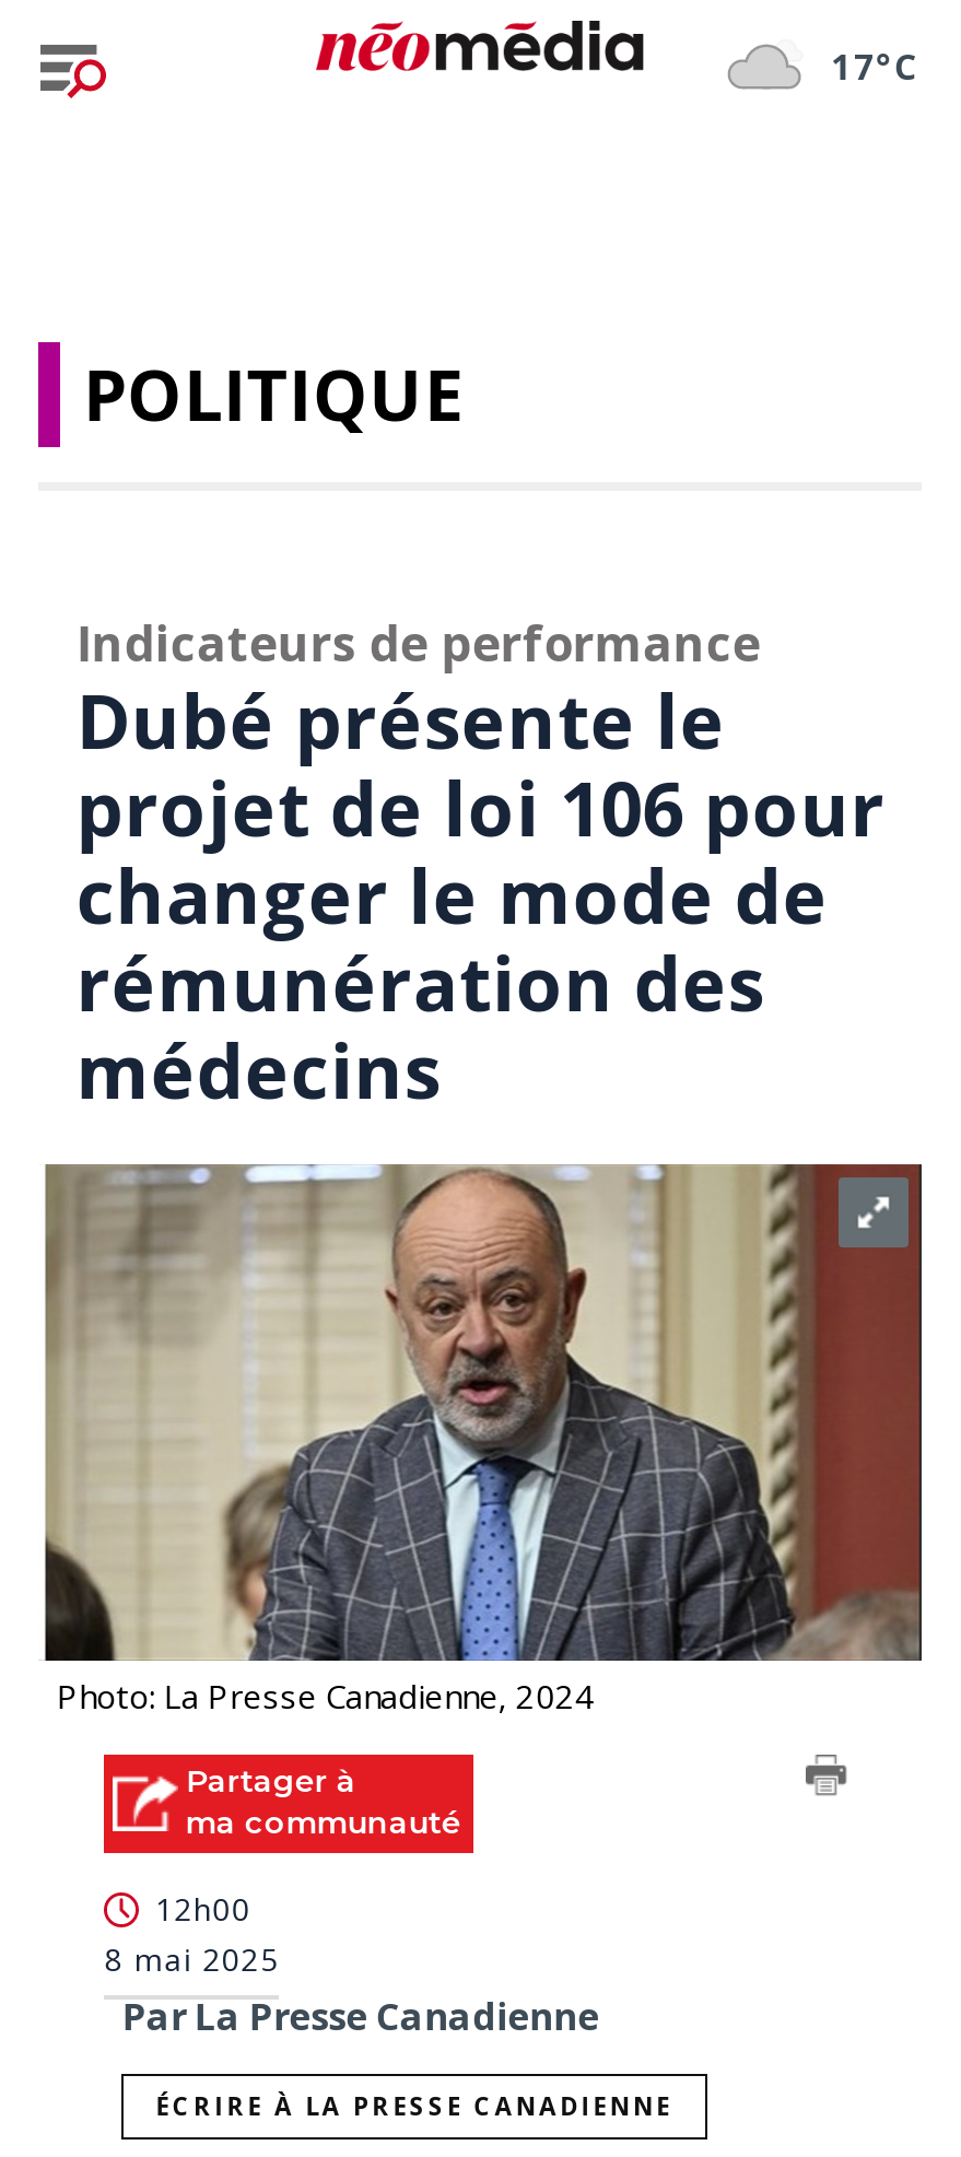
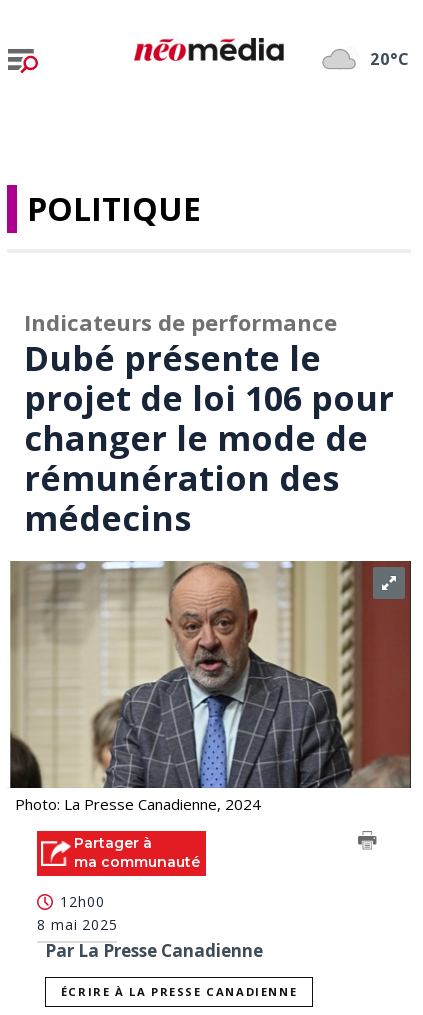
[832,42,921,90] 17°C -> [370,47,411,69] 20°C

